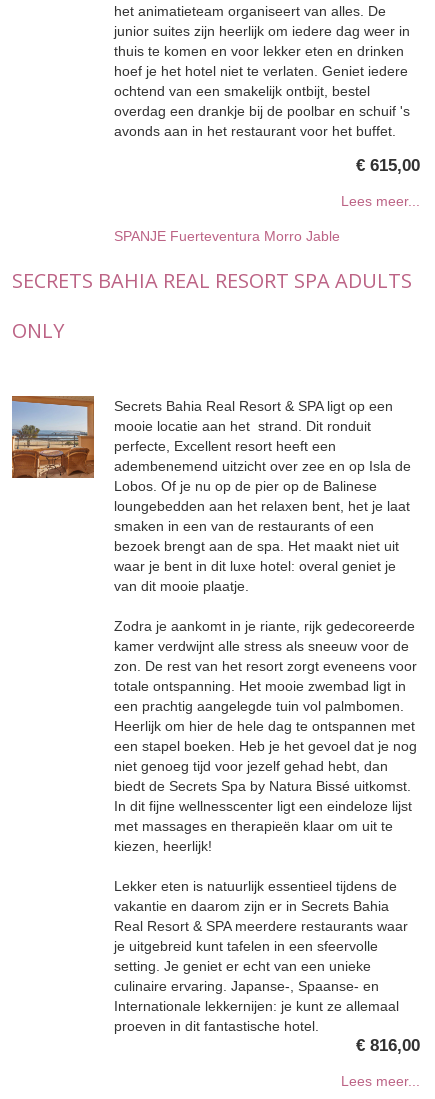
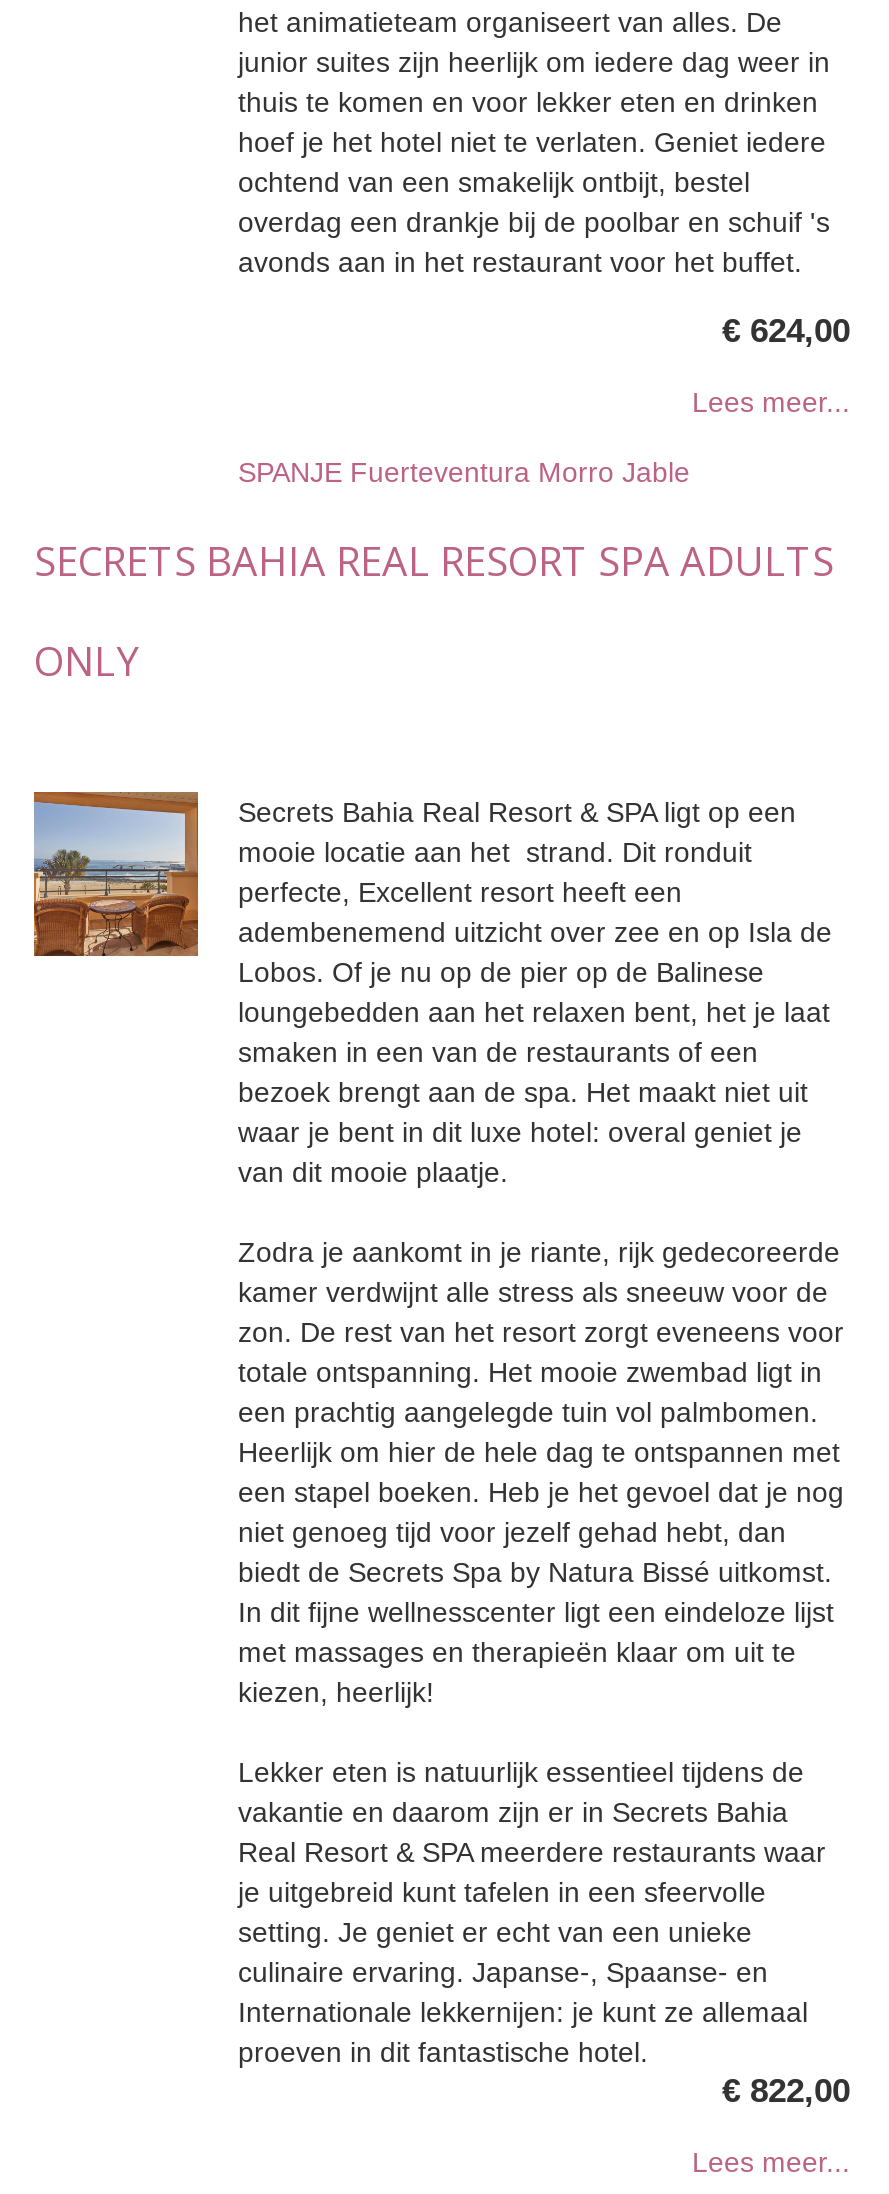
[356,156,420,175] € 615,00 -> [722,313,850,351] € 624,00
[356,1036,420,1055] € 816,00 -> [722,2073,850,2111] € 822,00

